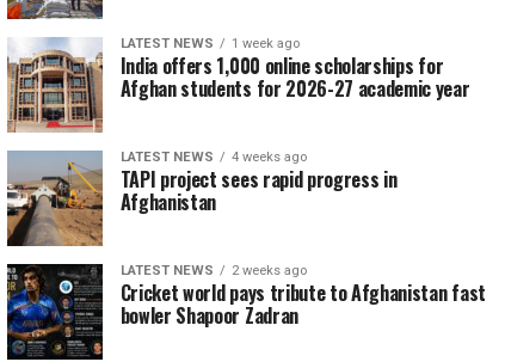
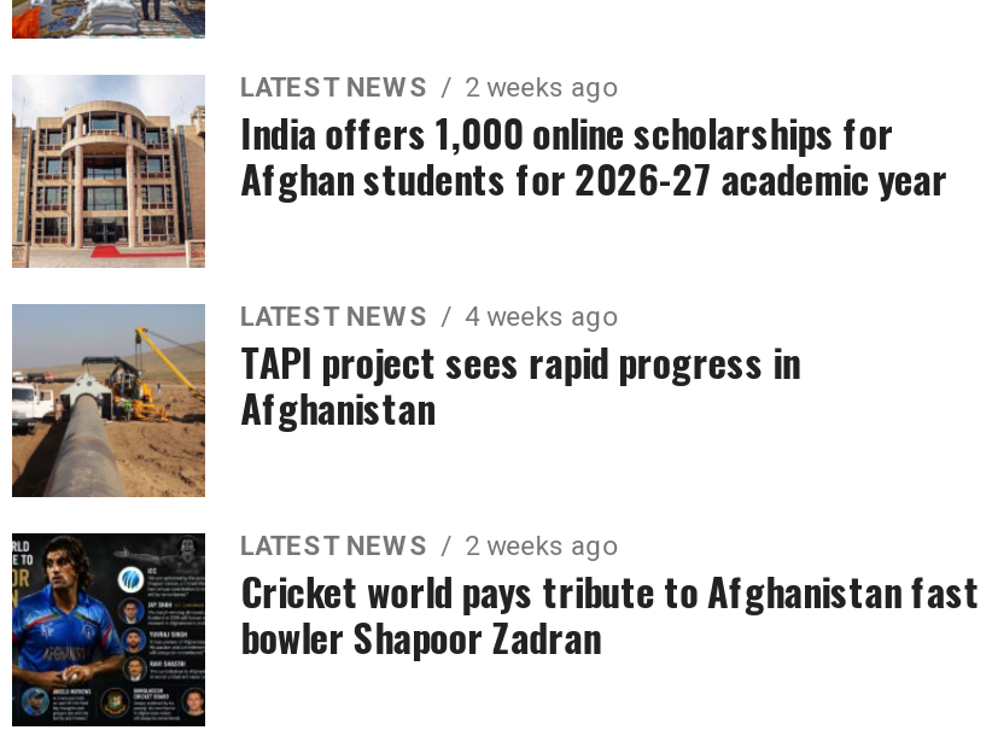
[120,36,299,51] LATEST NEWS 1 week ago -> [241,72,617,104] LATEST NEWS 2 weeks ago

